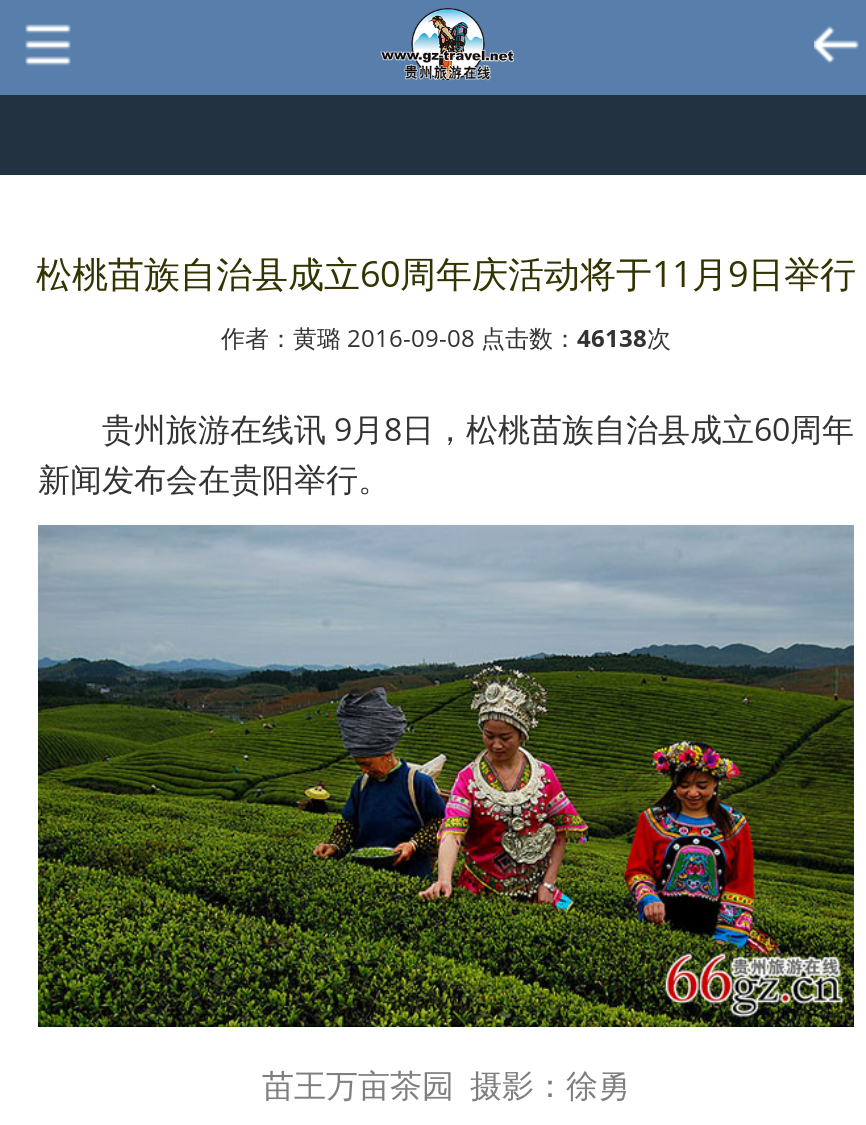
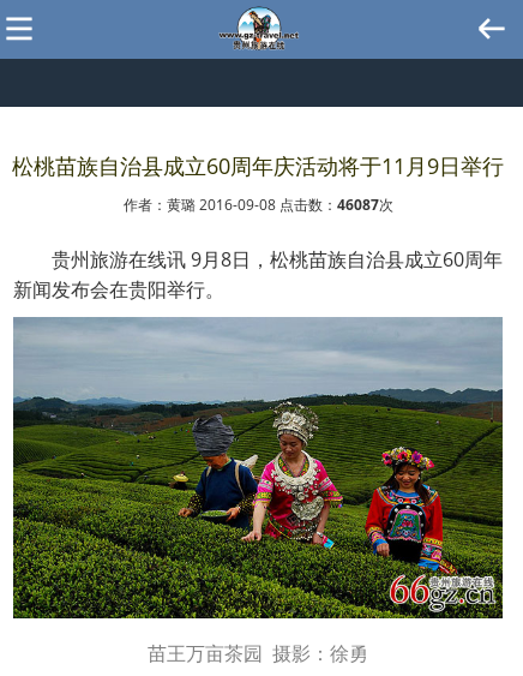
[221,321,671,355] 作者：黄璐 2016-09-08 点击数：46138次 -> [123,195,393,215] 作者：黄璐 2016-09-08 点击数：46087次

